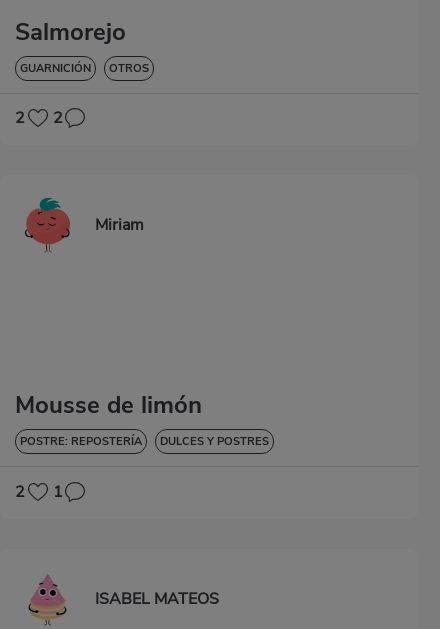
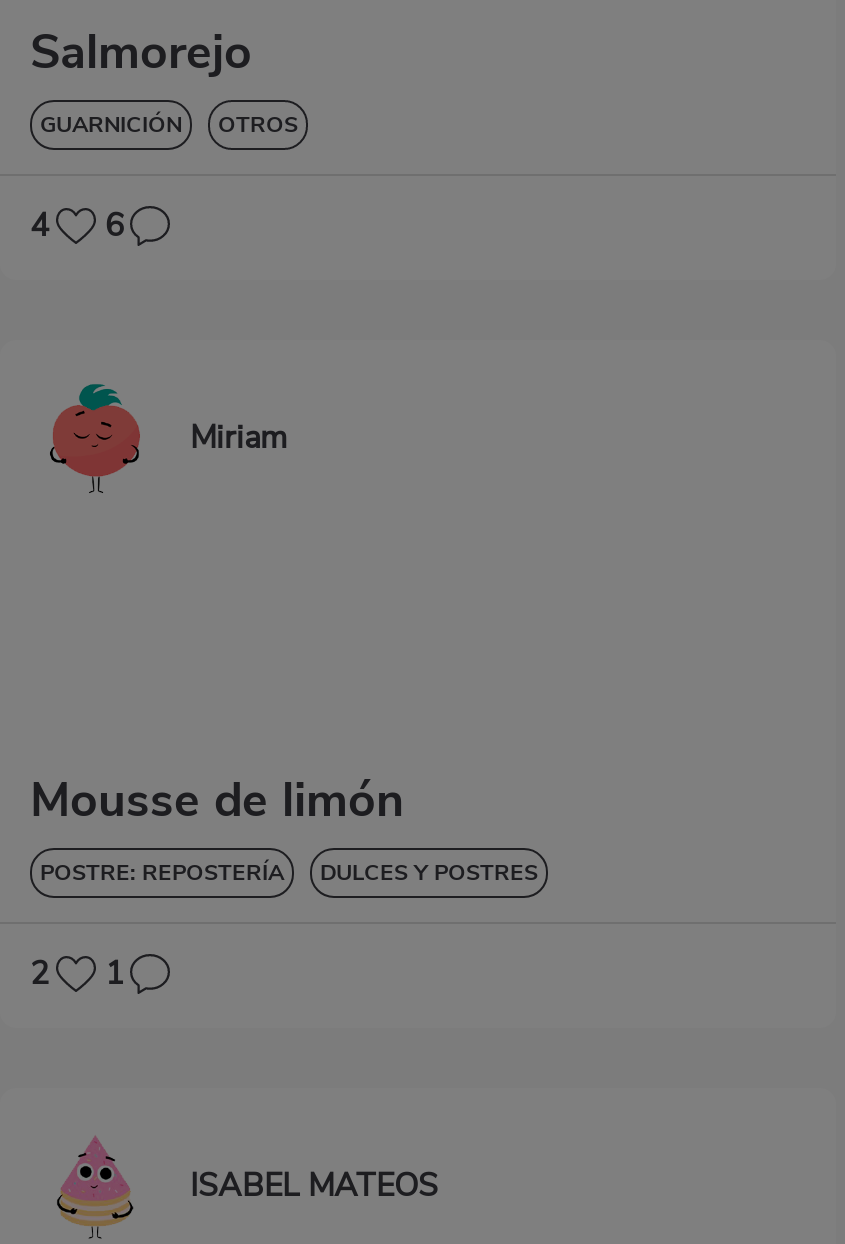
[15,107,25,129] 2 -> [30,204,50,248] 4
[52,107,62,129] 2 -> [105,204,125,248] 6

